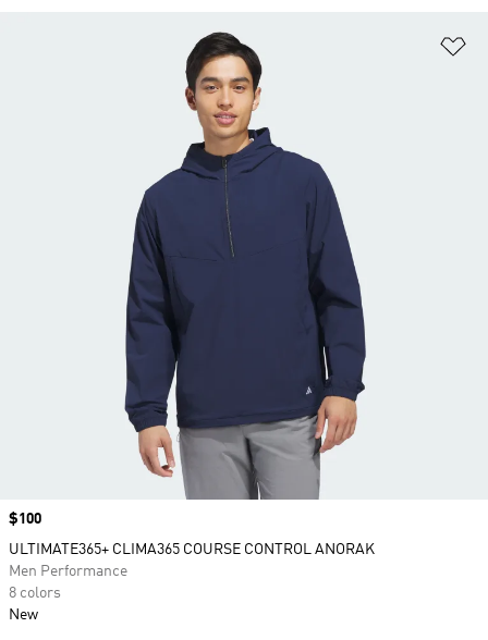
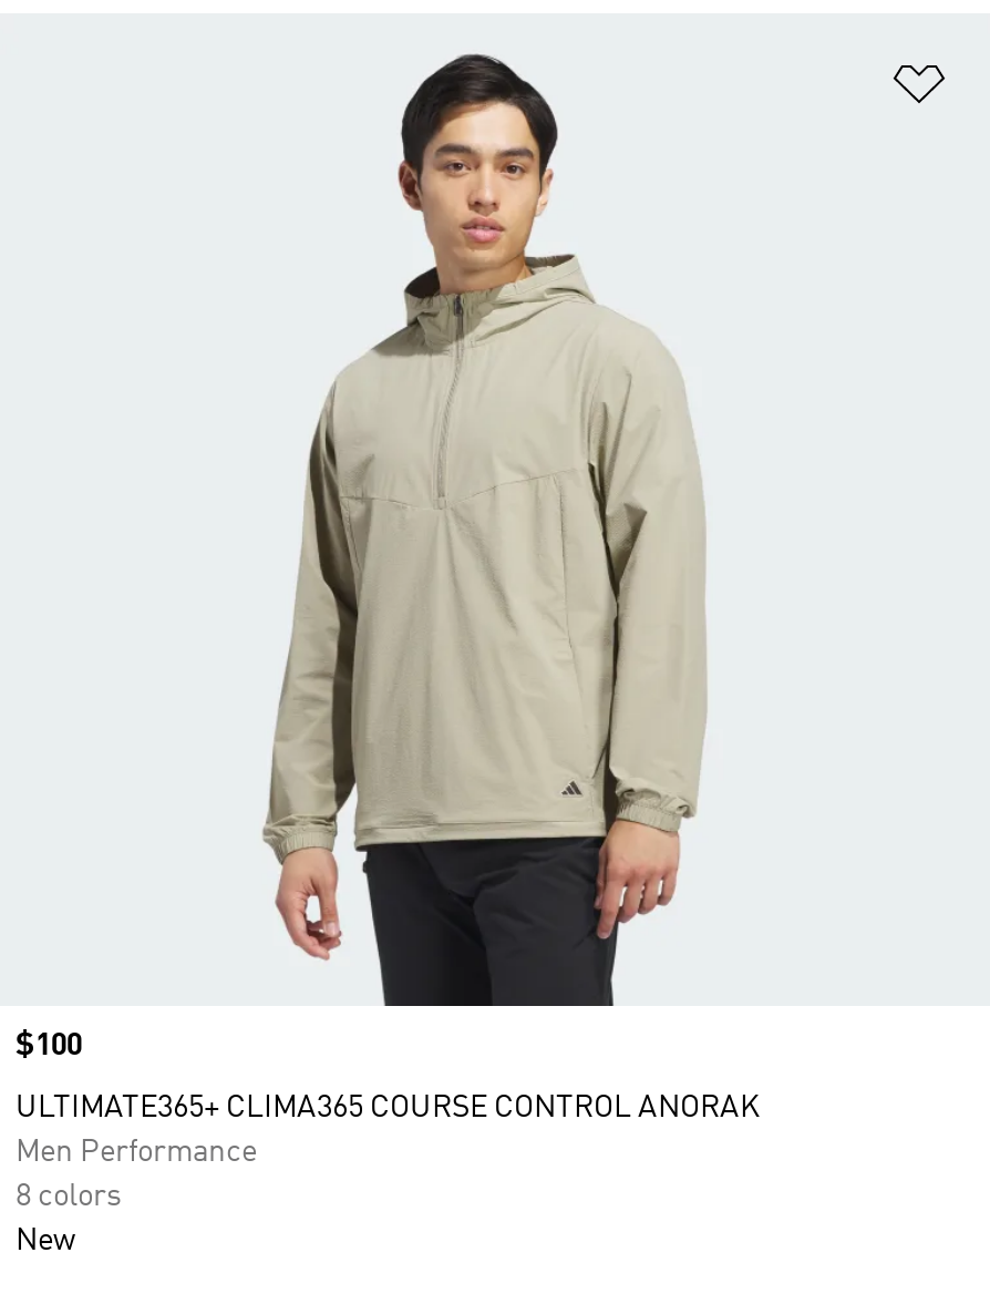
[124,30,367,500] [image] -> [252,53,742,1006] [image]

